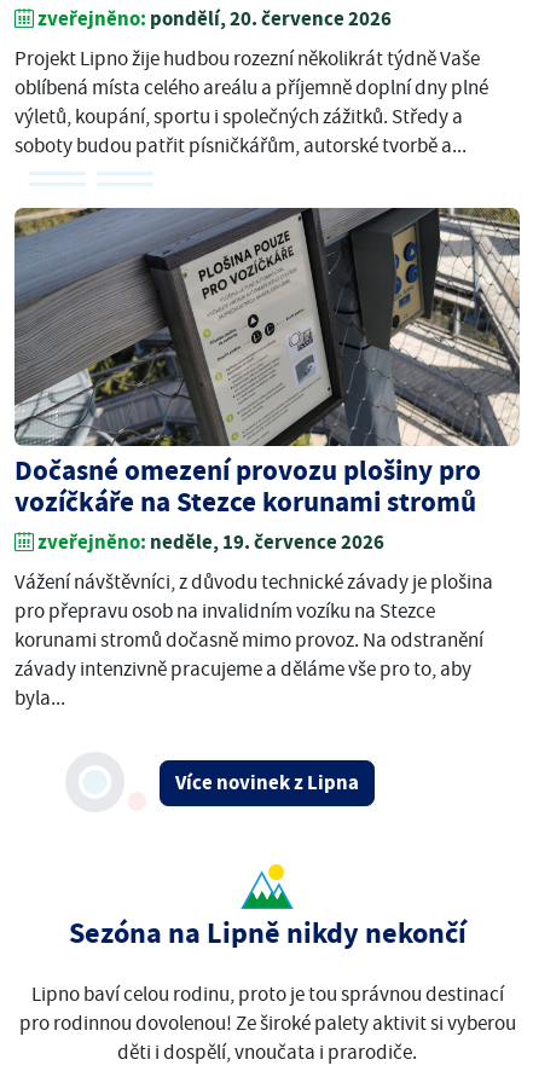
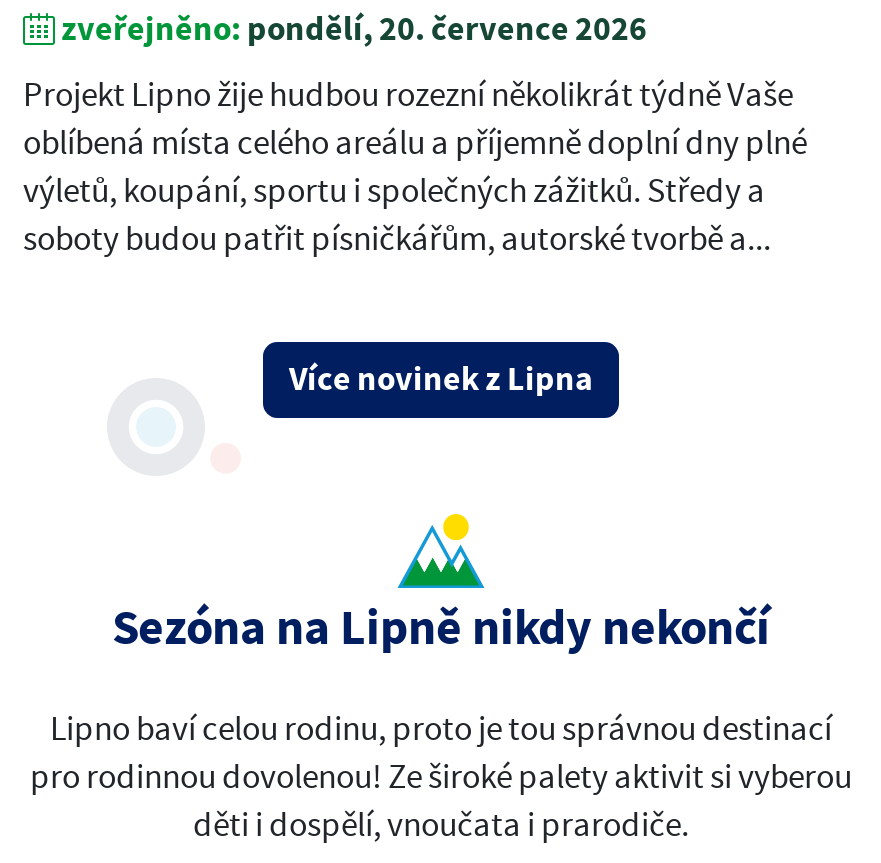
[13,207,521,711] [image] | Dočasné omezení provozu plošiny pro | vozíčkáře na Stezce korunami stromů | zveřejněno: neděle, 19. července 2026 | Vážení návštěvníci, z důvodu technické závady je plošina | pro přepravu osob na invalidním vozíku na Stezce | korunami stromů dočasně mimo provoz. Na odstranění | závady intenzivně pracujeme a děláme vše pro to, aby | byla... -> none

